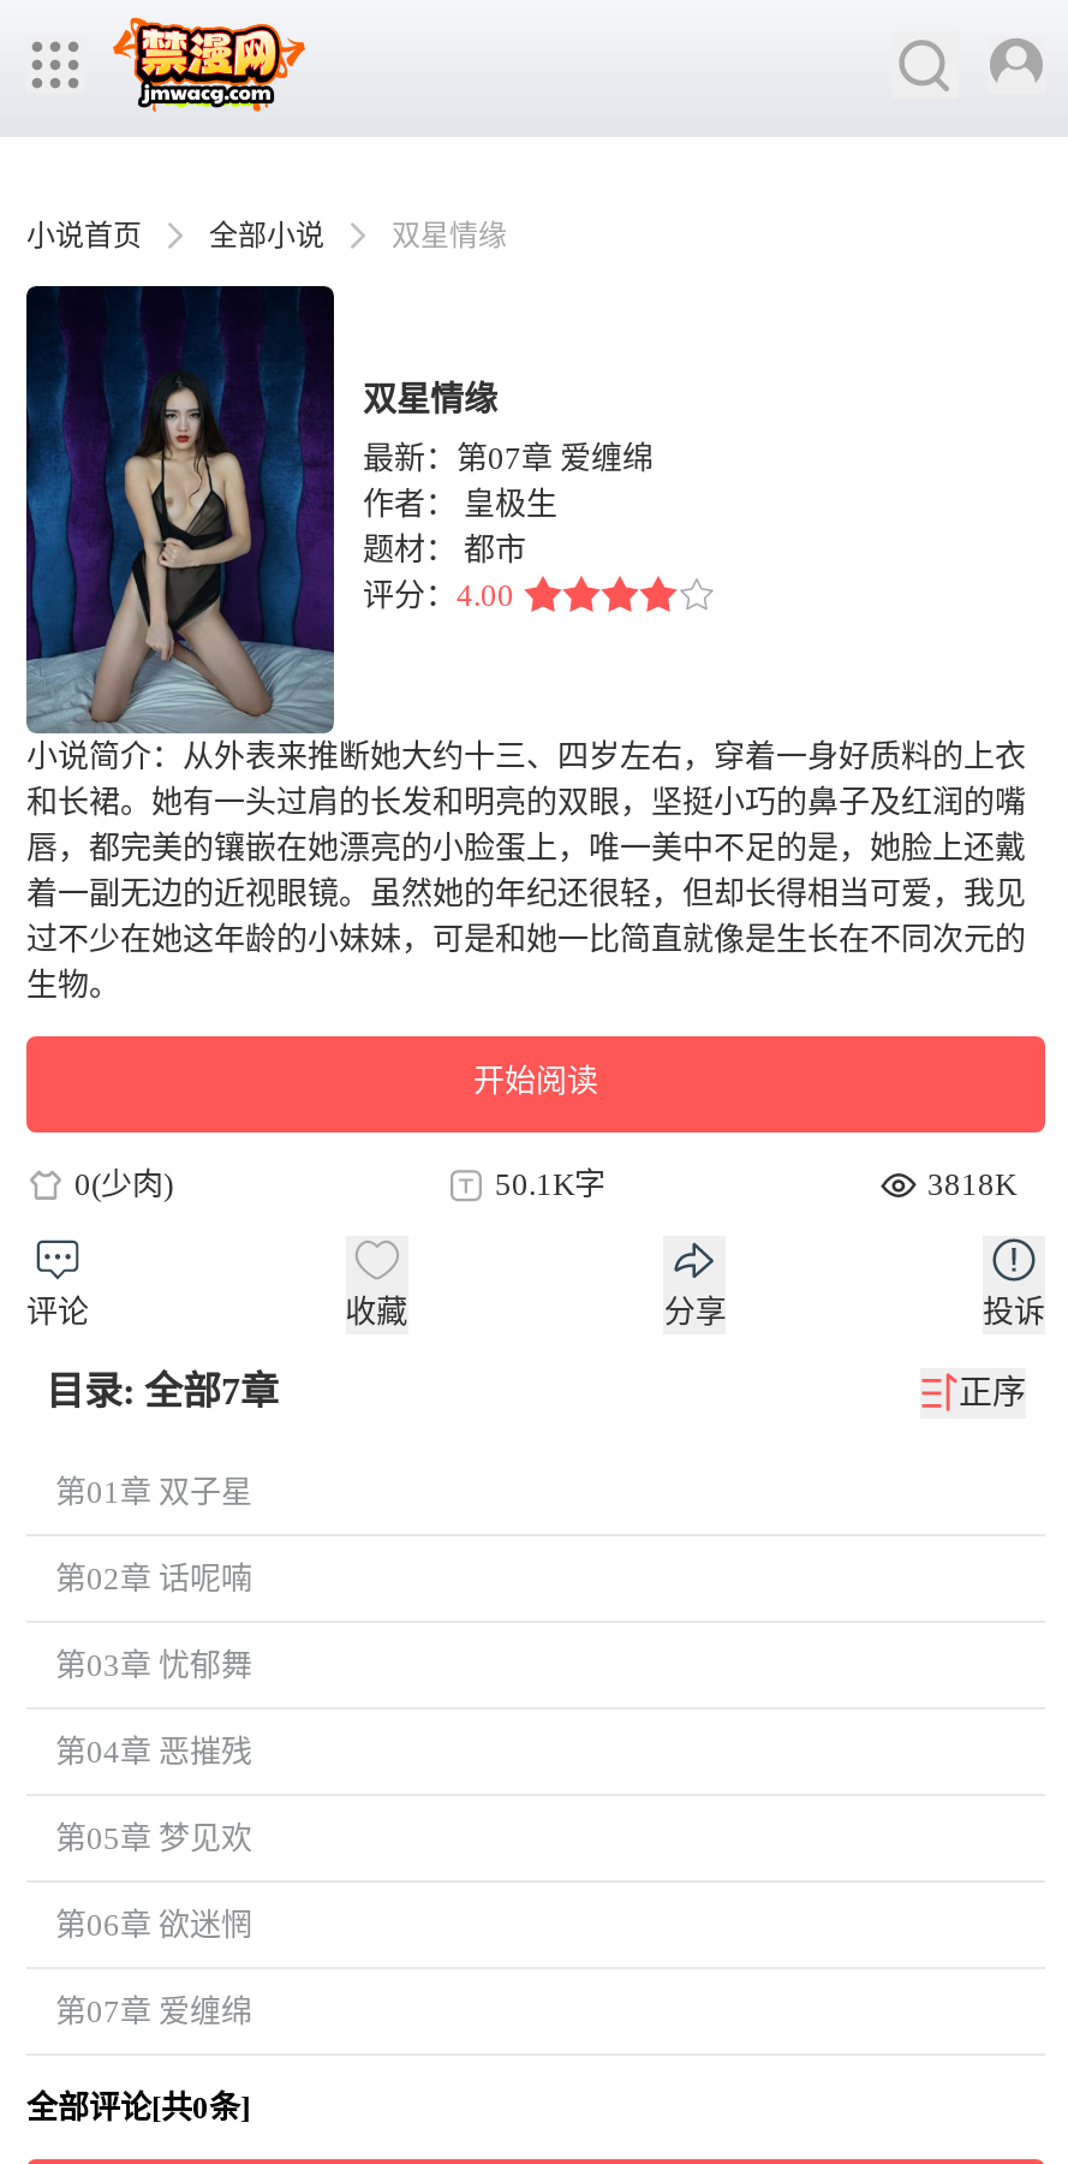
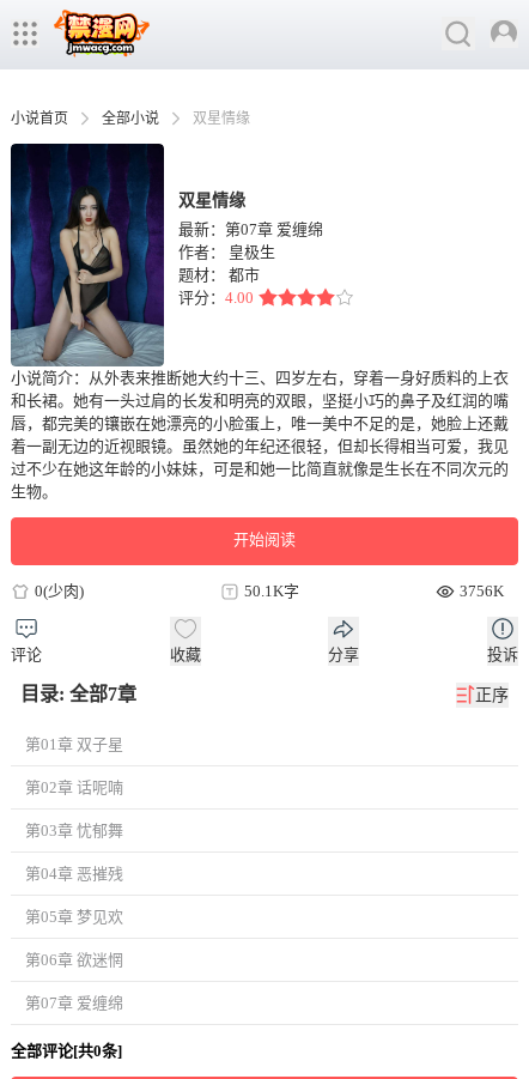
[927,1167,1016,1203] 3818K -> [460,582,504,600] 3756K

